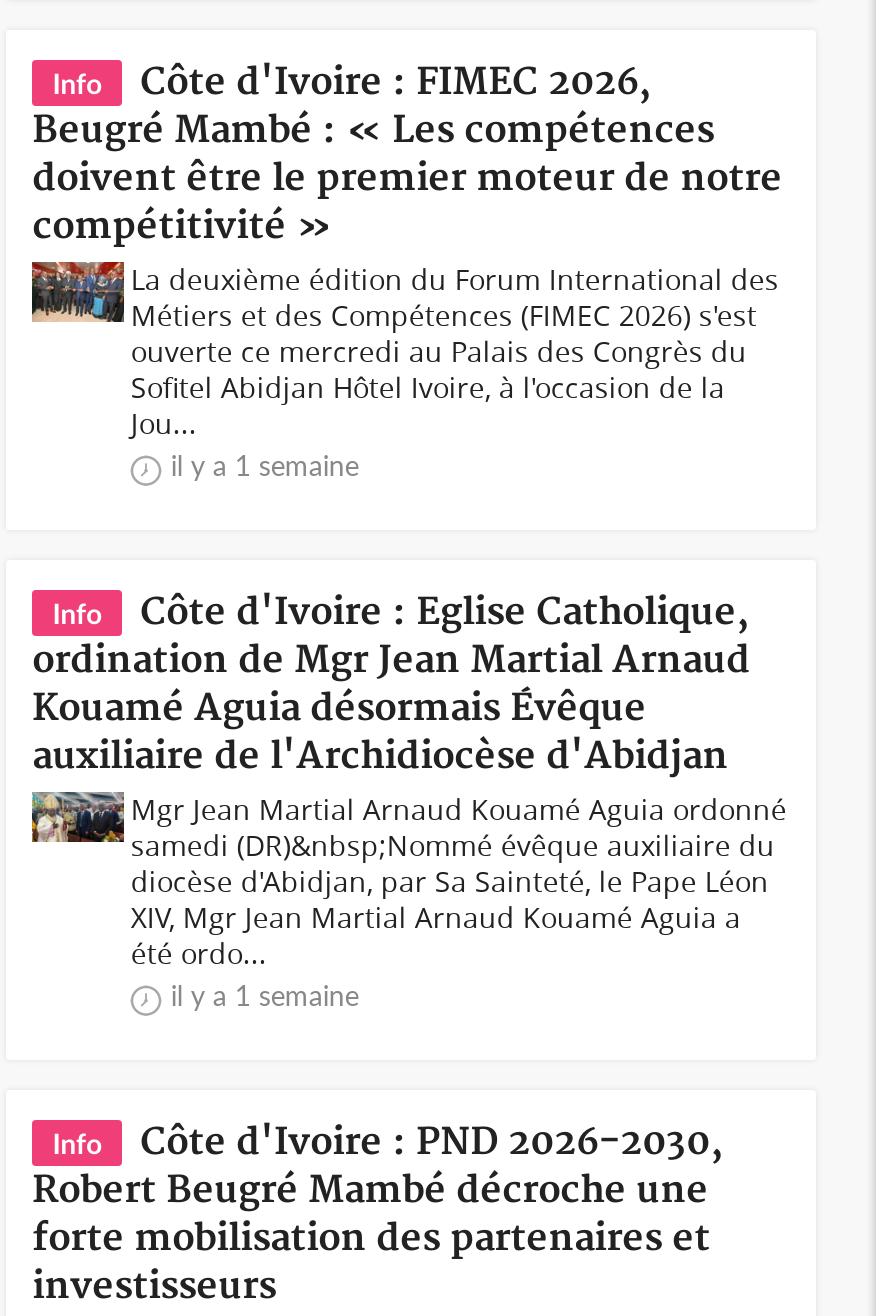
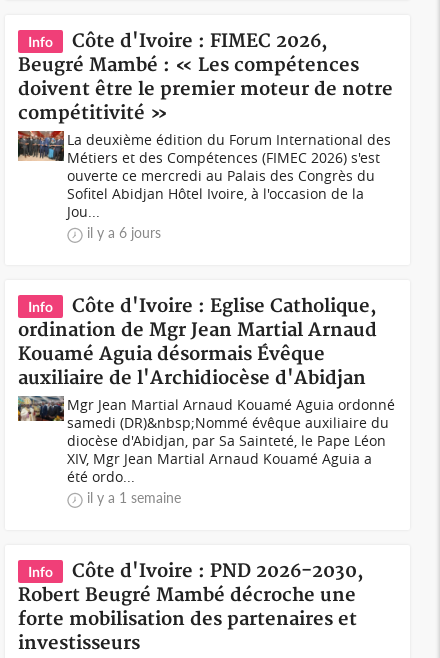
[171,448,359,482] il y a 1 semaine -> [87,224,161,241] il y a 6 jours

